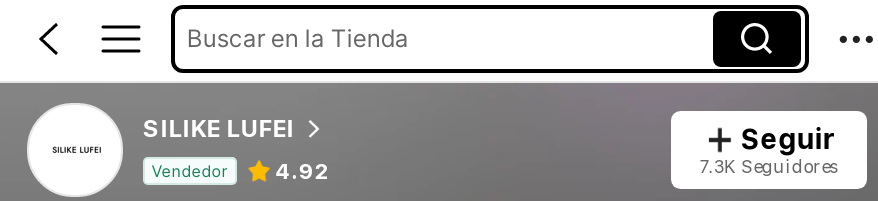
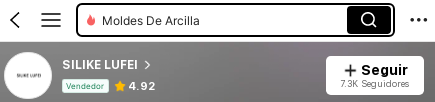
[187,22,409,52] Buscar en la Tienda -> [102,12,200,27] Moldes De Arcilla

